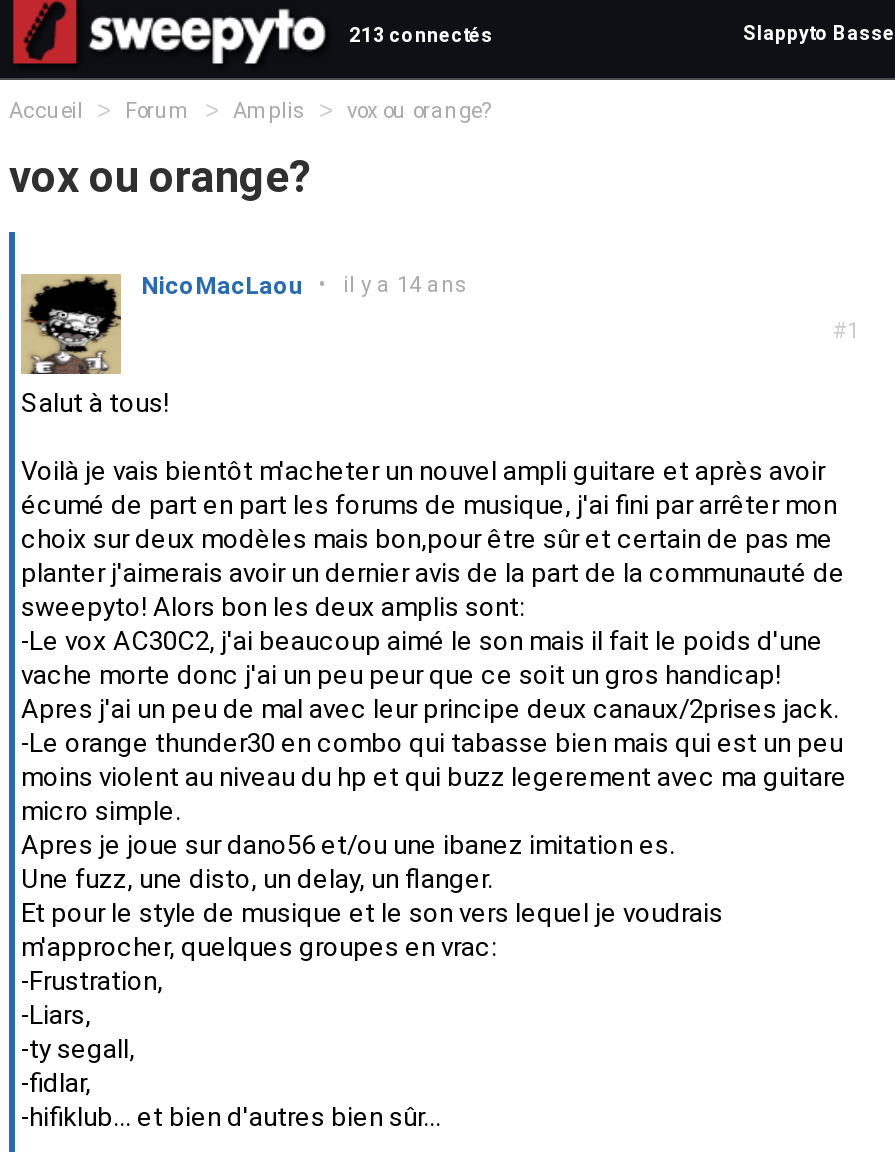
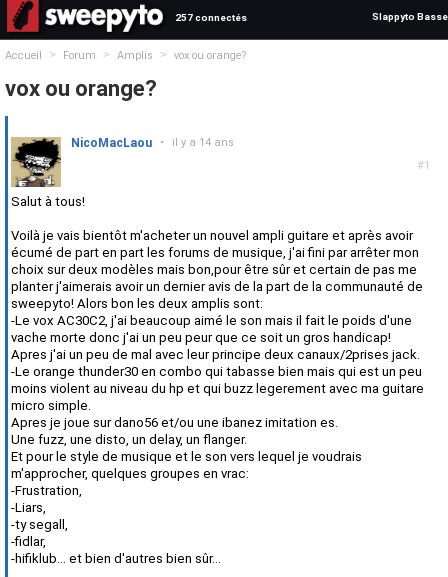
[349,24,493,46] 213 connectés -> [175,12,247,23] 257 connectés

